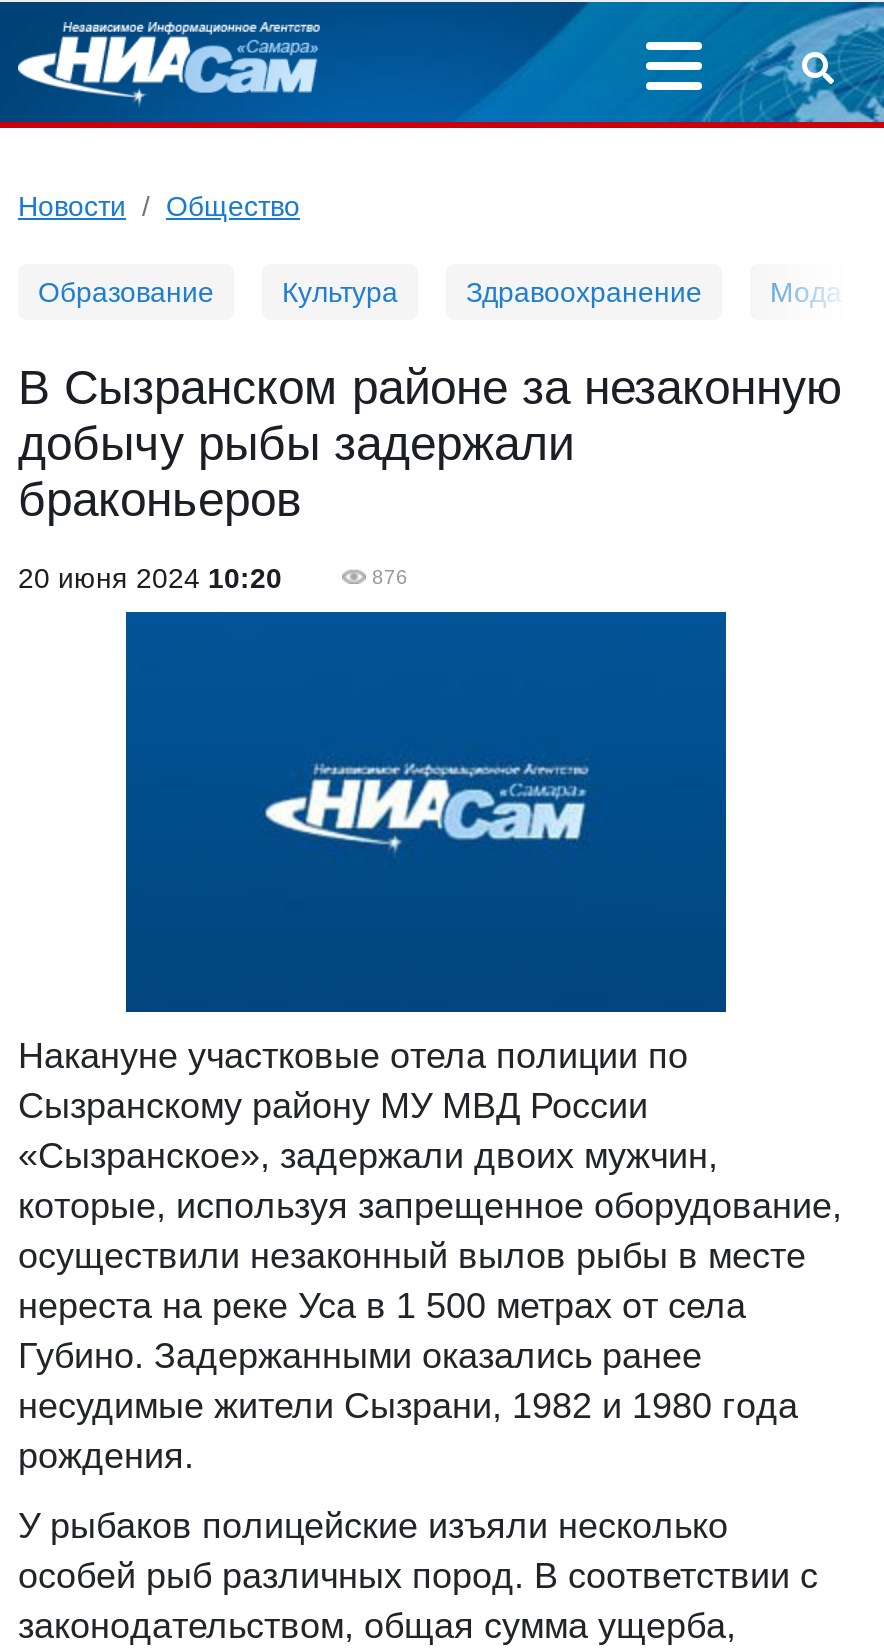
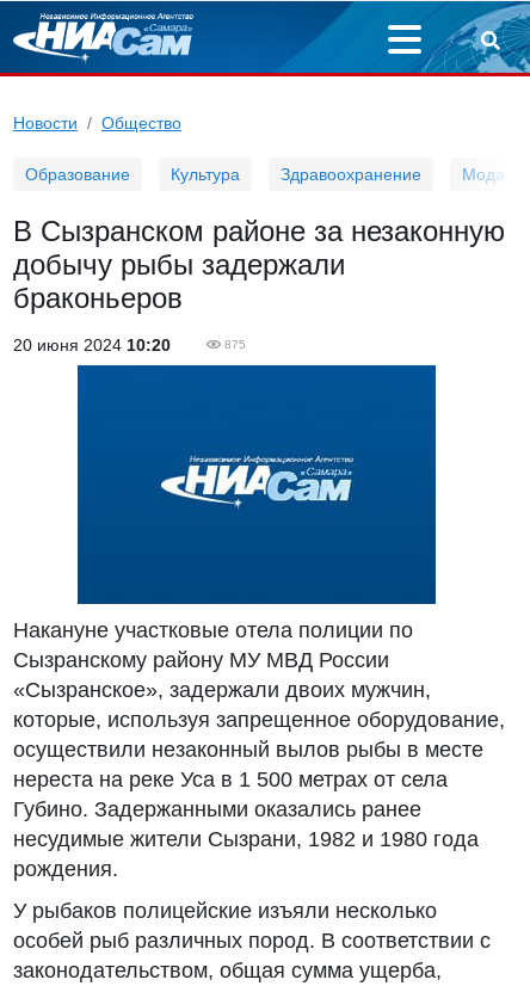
[372,566,408,588] 876 -> [224,338,246,351] 875

